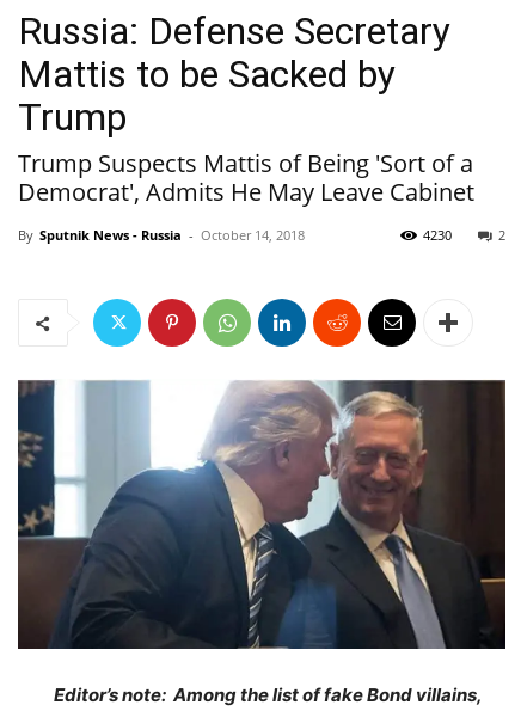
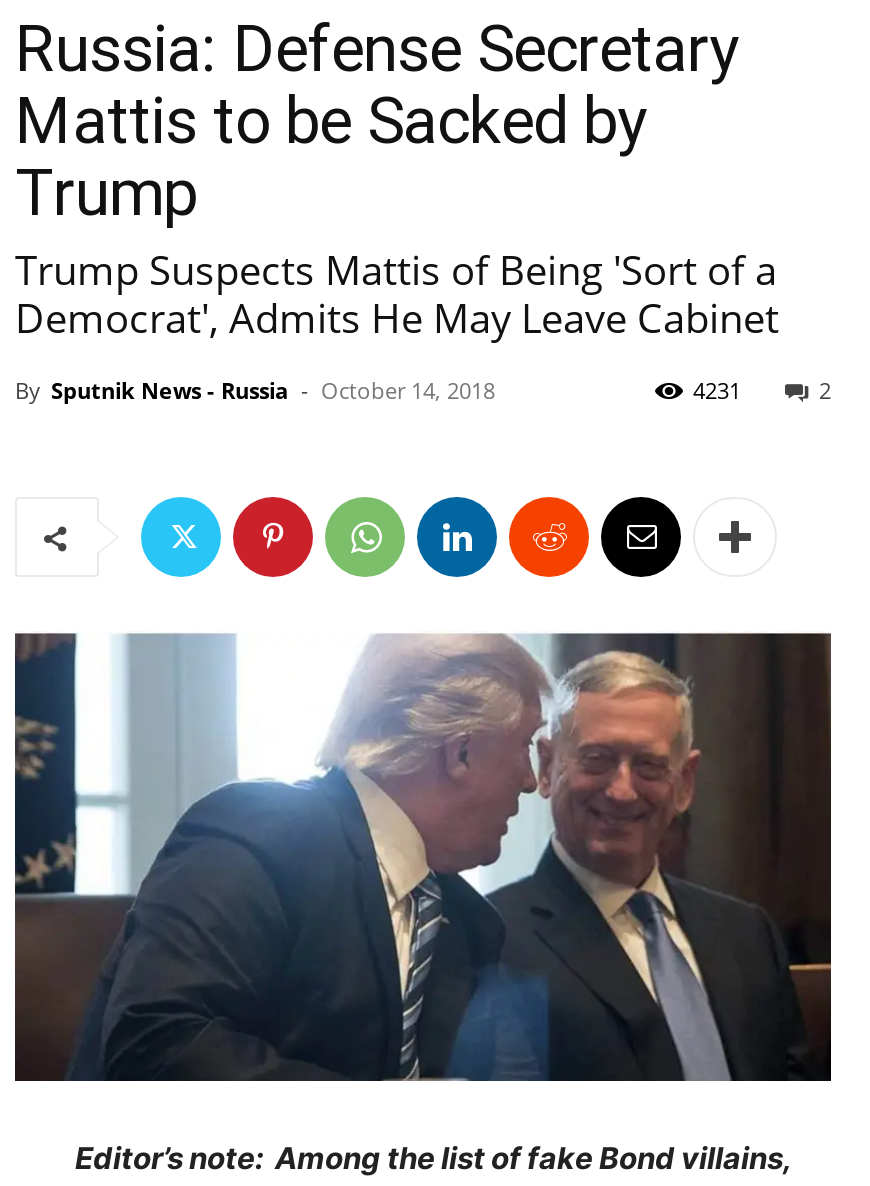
[423,226,452,244] 4230 -> [693,375,741,405] 4231

